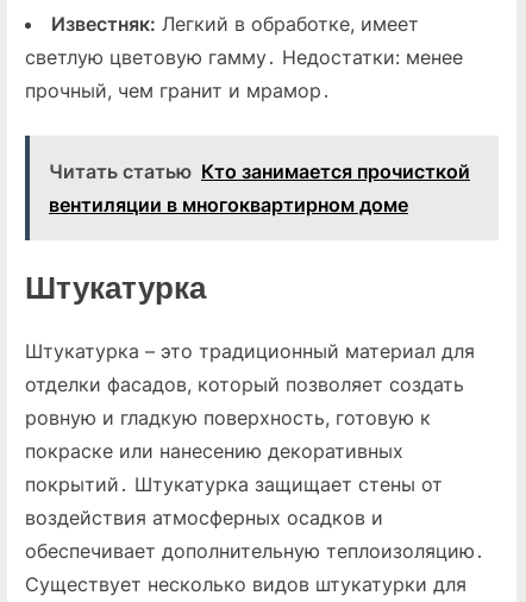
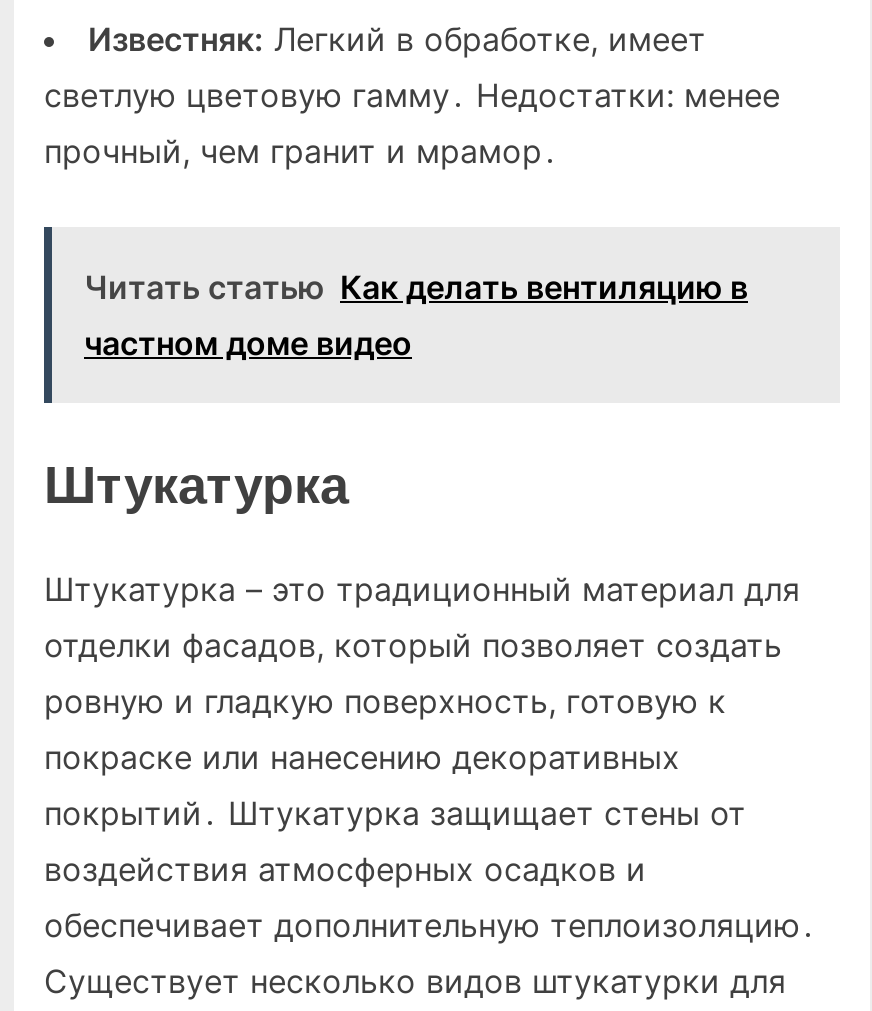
[49,159,470,216] Читать статью Кто занимается прочисткой | вентиляции в многоквартирном доме -> [84,266,748,362] Читать статью Как делать вентиляцию в | частном доме видео

